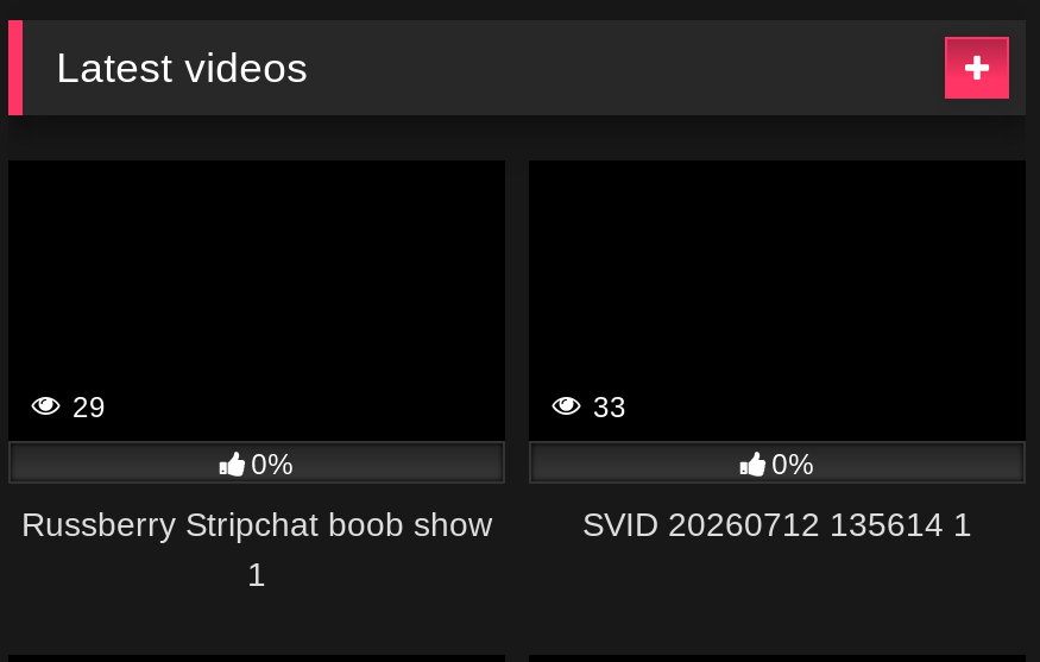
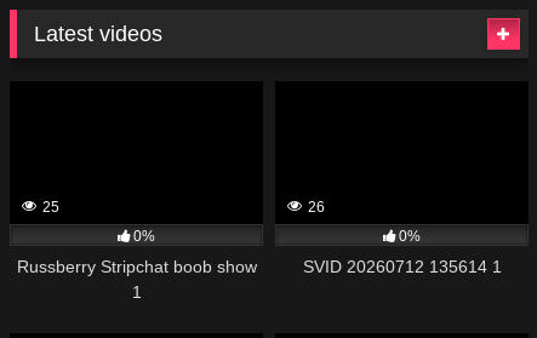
[65,392,106,425] 29 -> [39,199,59,216] 25
[586,392,626,425] 33 -> [304,199,325,216] 26

